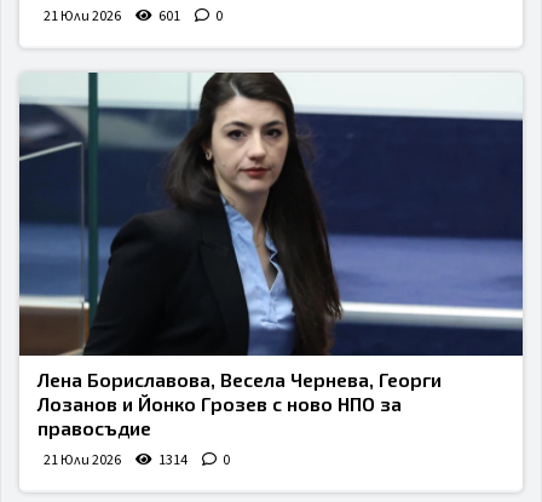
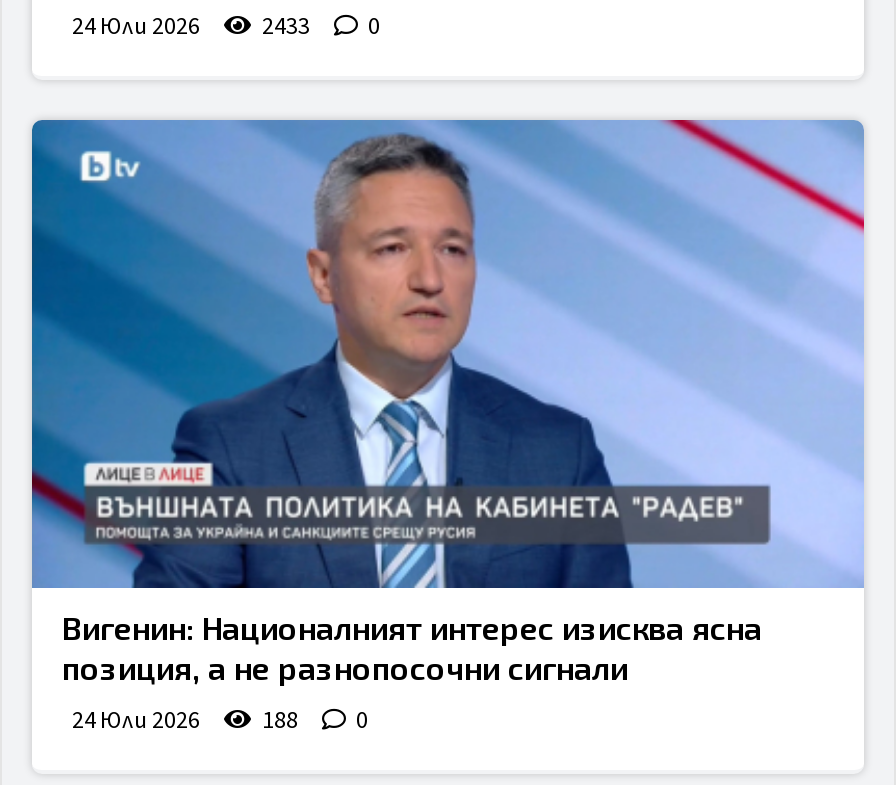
[44,6,180,26] 21 Юли 2026 | 601 -> [72,9,310,43] 24 Юли 2026 | 2433
[18,71,524,439] [image] | Лена Бориславова, Весела Чернева, Георги | Лозанов и Йонко Грозев с ново НПО за | правосъдие -> [30,118,866,685] [image] | Вигенин: Националният интерес изисква ясна | позиция, а не разнопосочни сигнали
[44,450,188,470] 21 Юли 2026 | 1314 -> [72,703,298,737] 24 Юли 2026 | 188

